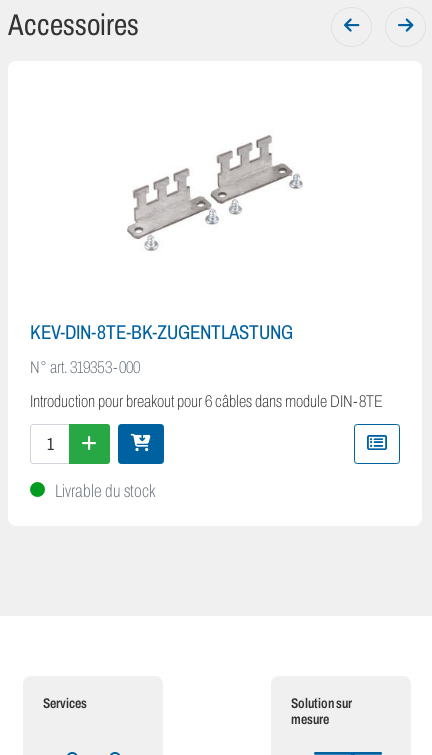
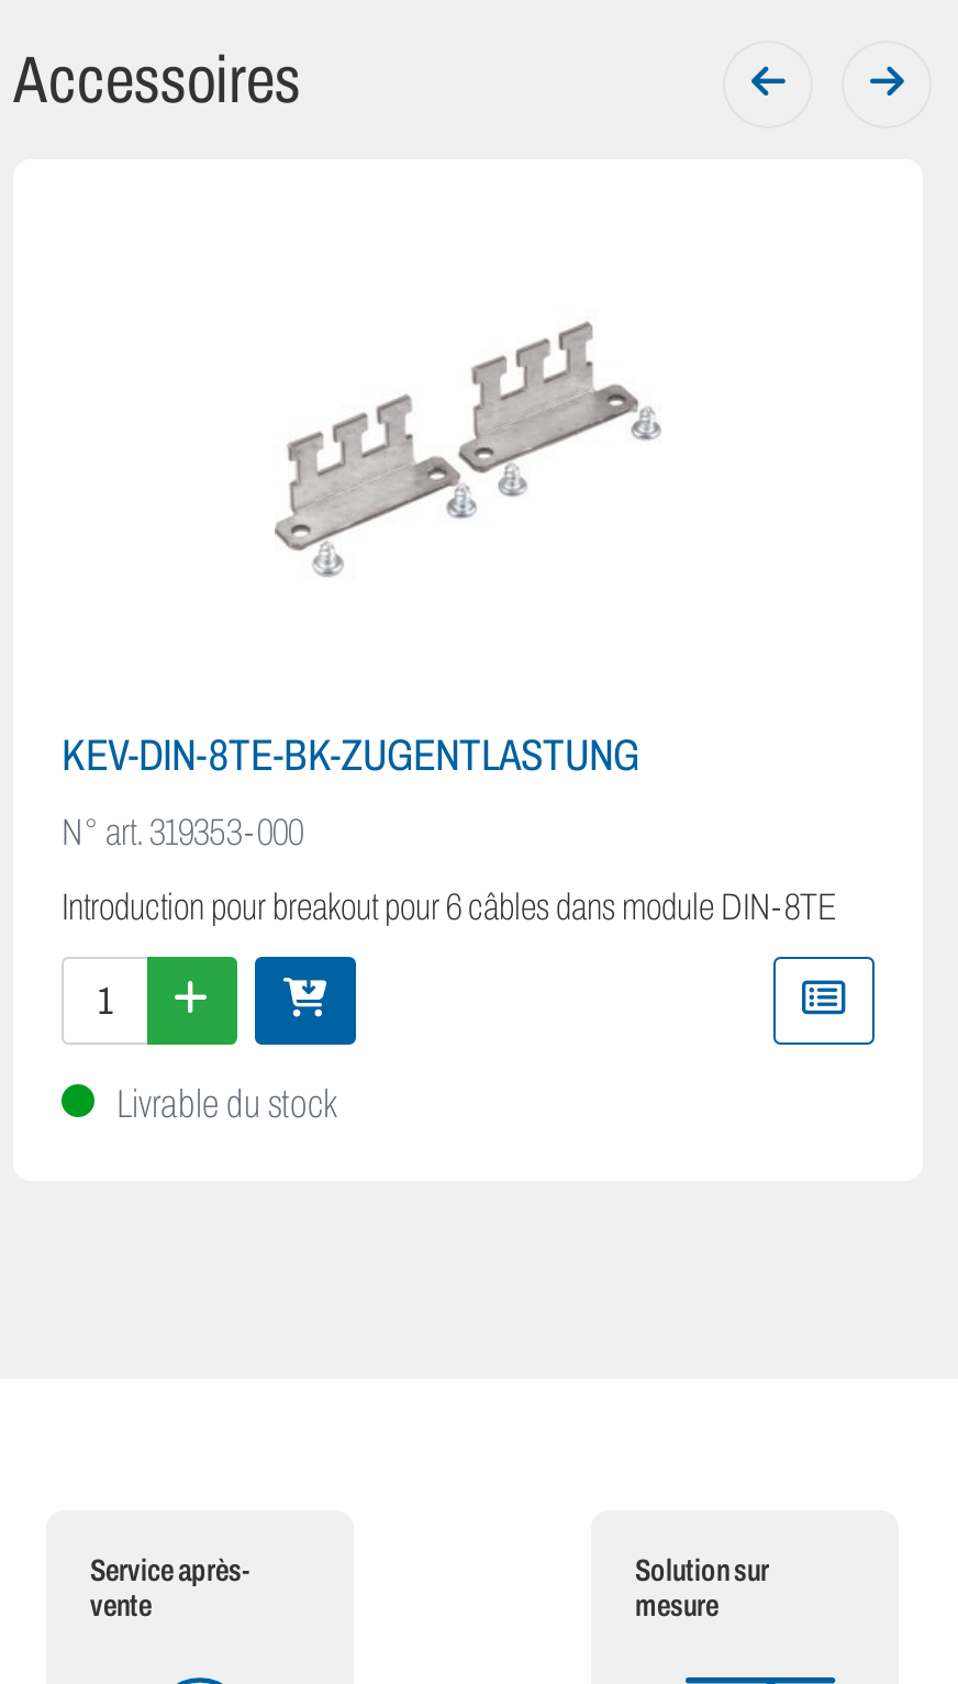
[43,696,87,711] Services -> [90,1555,250,1623] Service après- | vente

